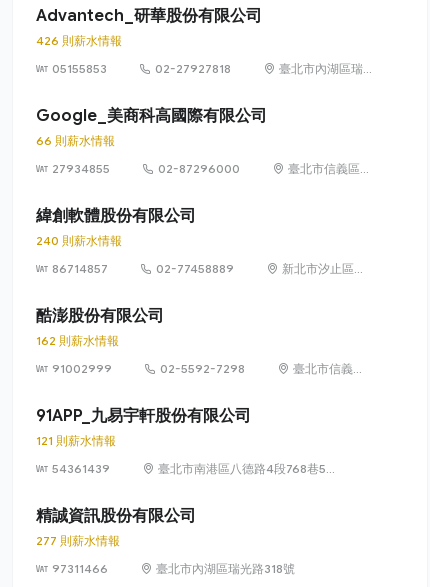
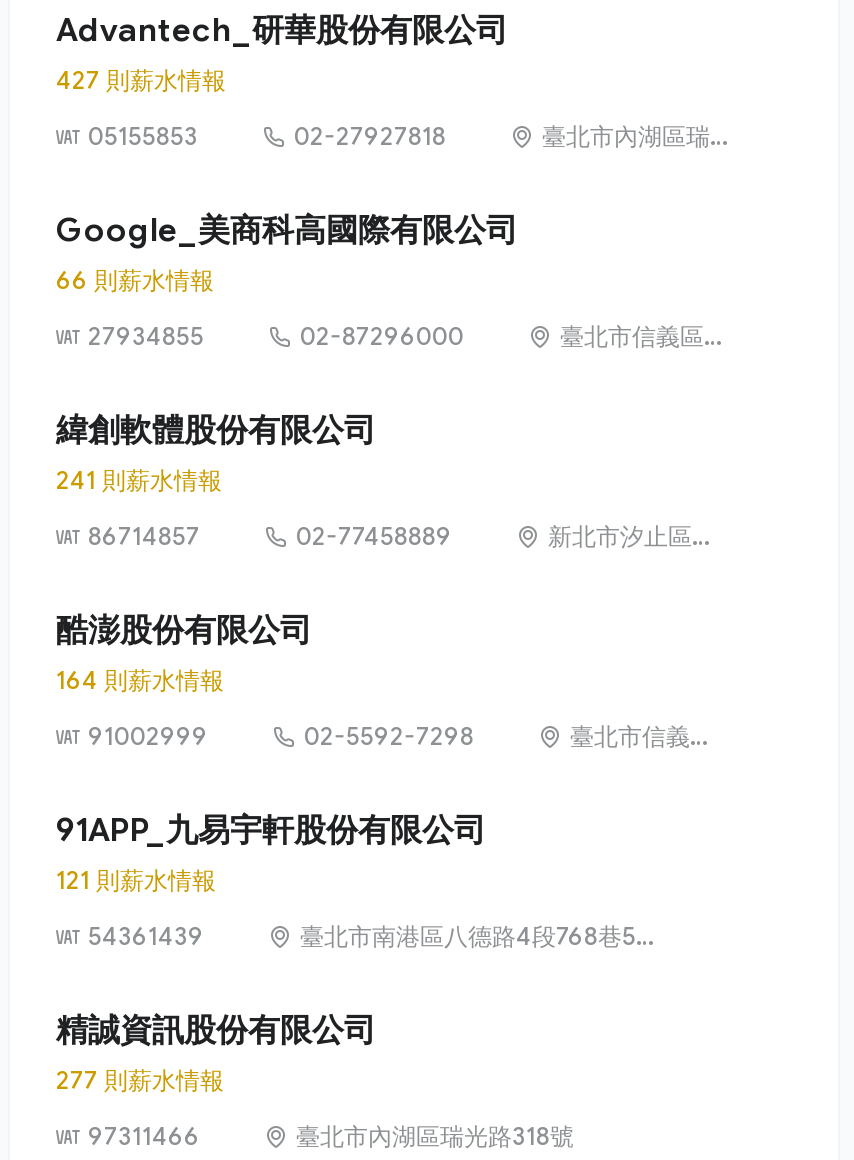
[36,33,122,48] 426 則薪水情報 -> [56,65,226,95] 427 則薪水情報
[36,233,122,248] 240 則薪水情報 -> [56,465,222,495] 241 則薪水情報
[36,333,119,348] 162 則薪水情報 -> [56,665,224,695] 164 則薪水情報

